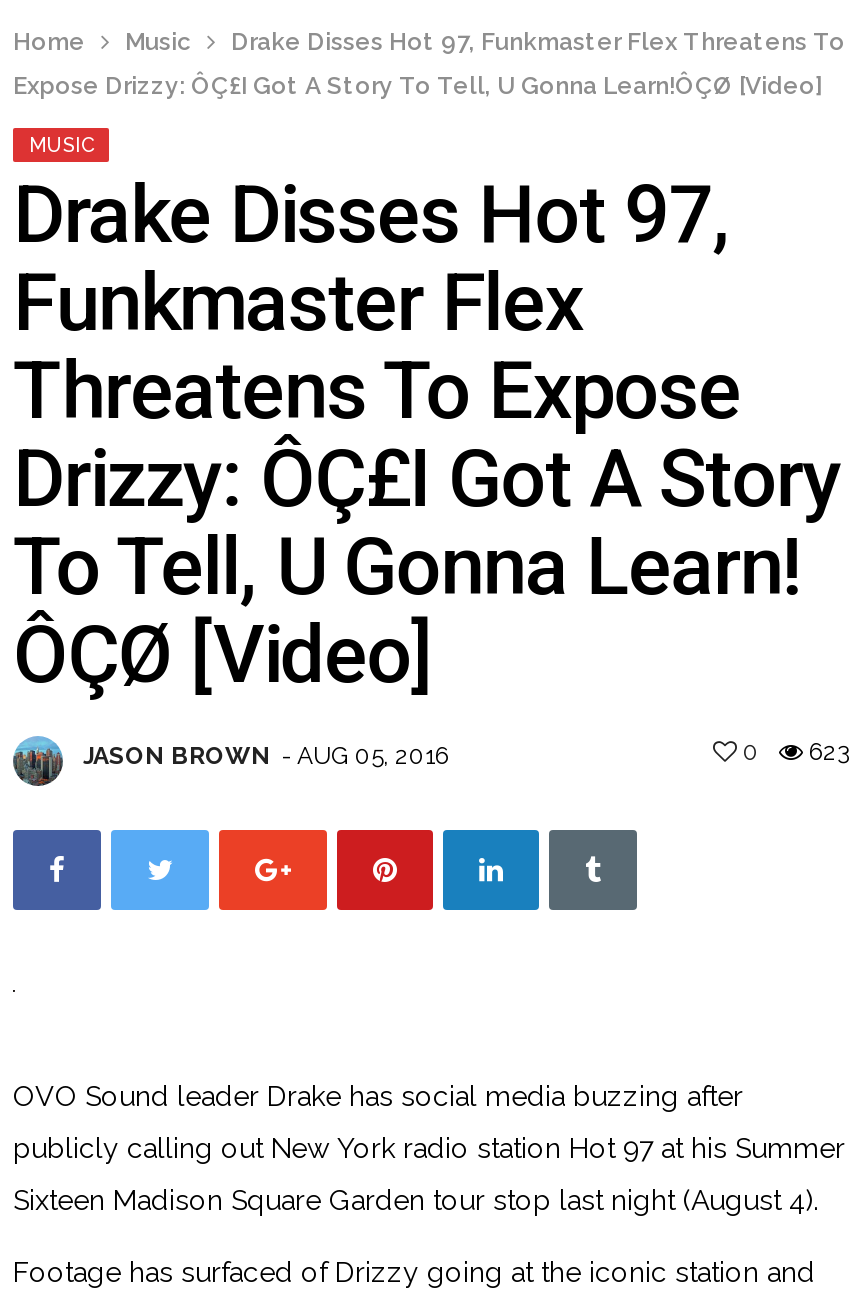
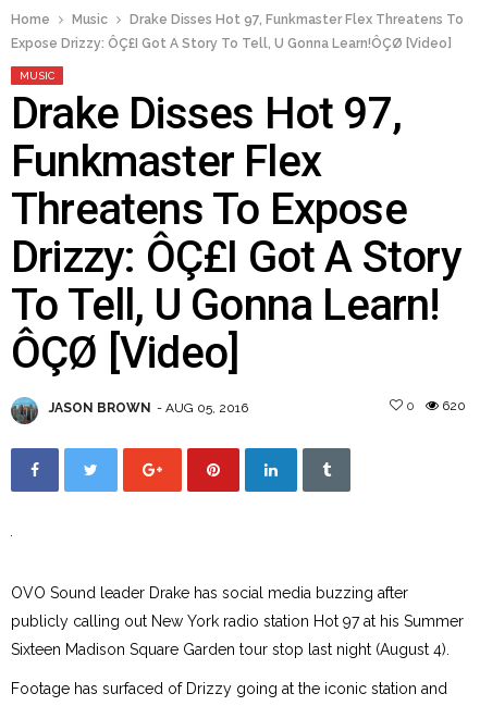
[809,738,849,766] 623 -> [442,398,466,413] 620

